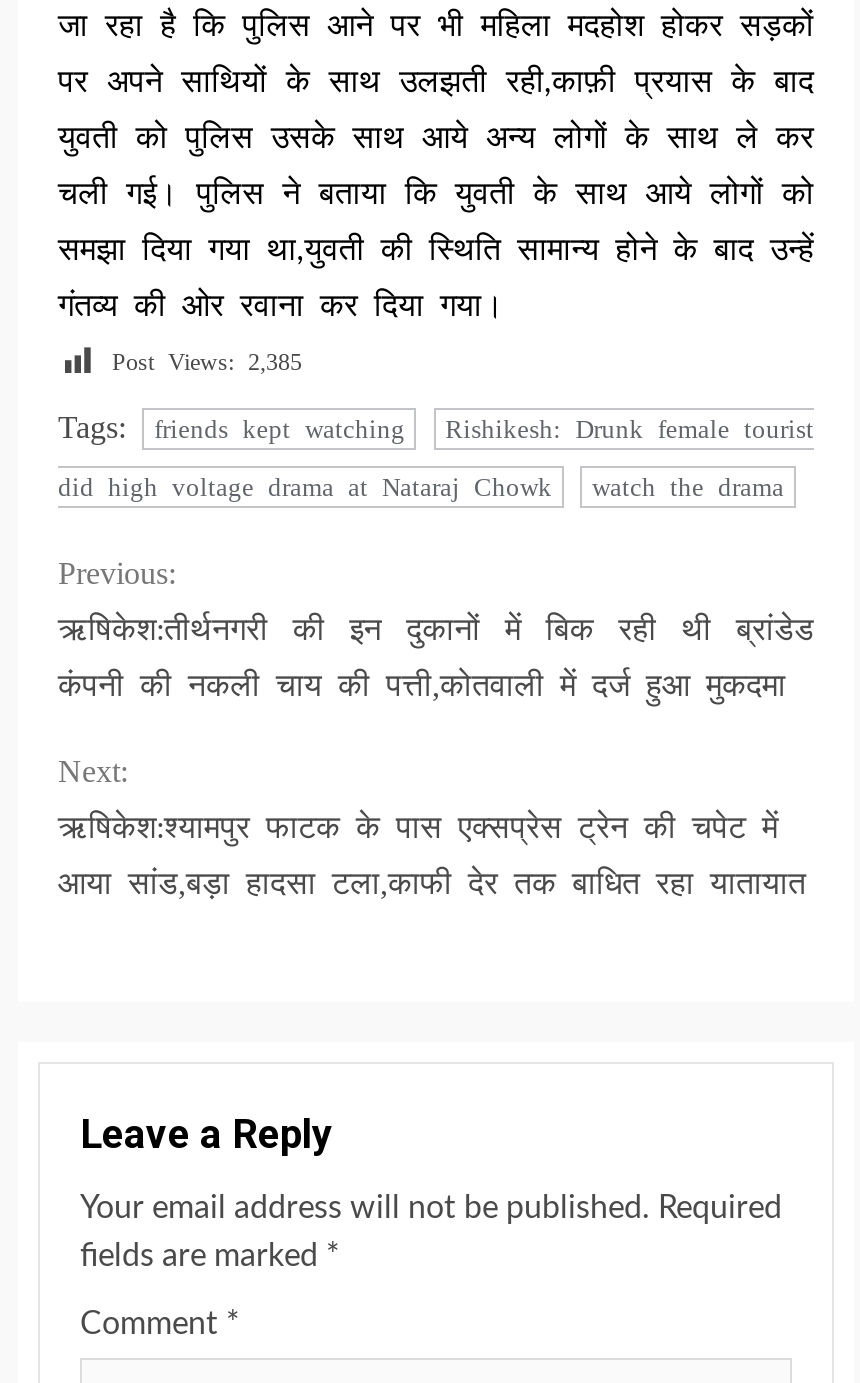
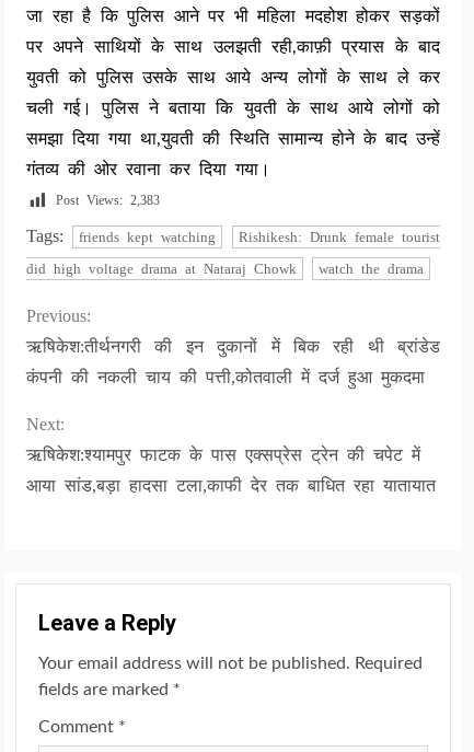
[112,348,302,376] Post Views: 2,385 -> [56,193,160,209] Post Views: 2,383

